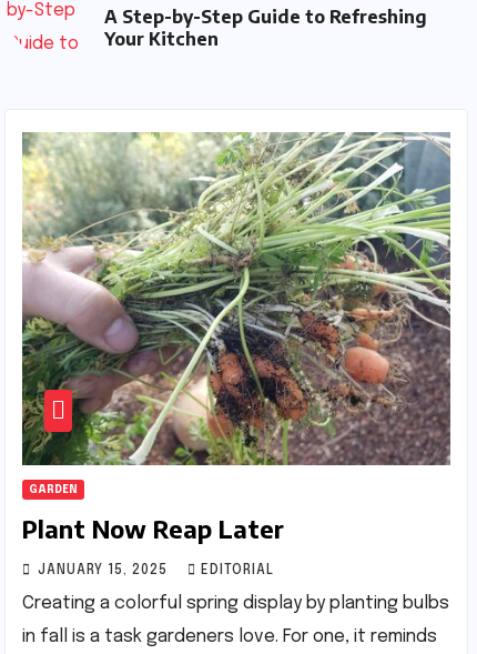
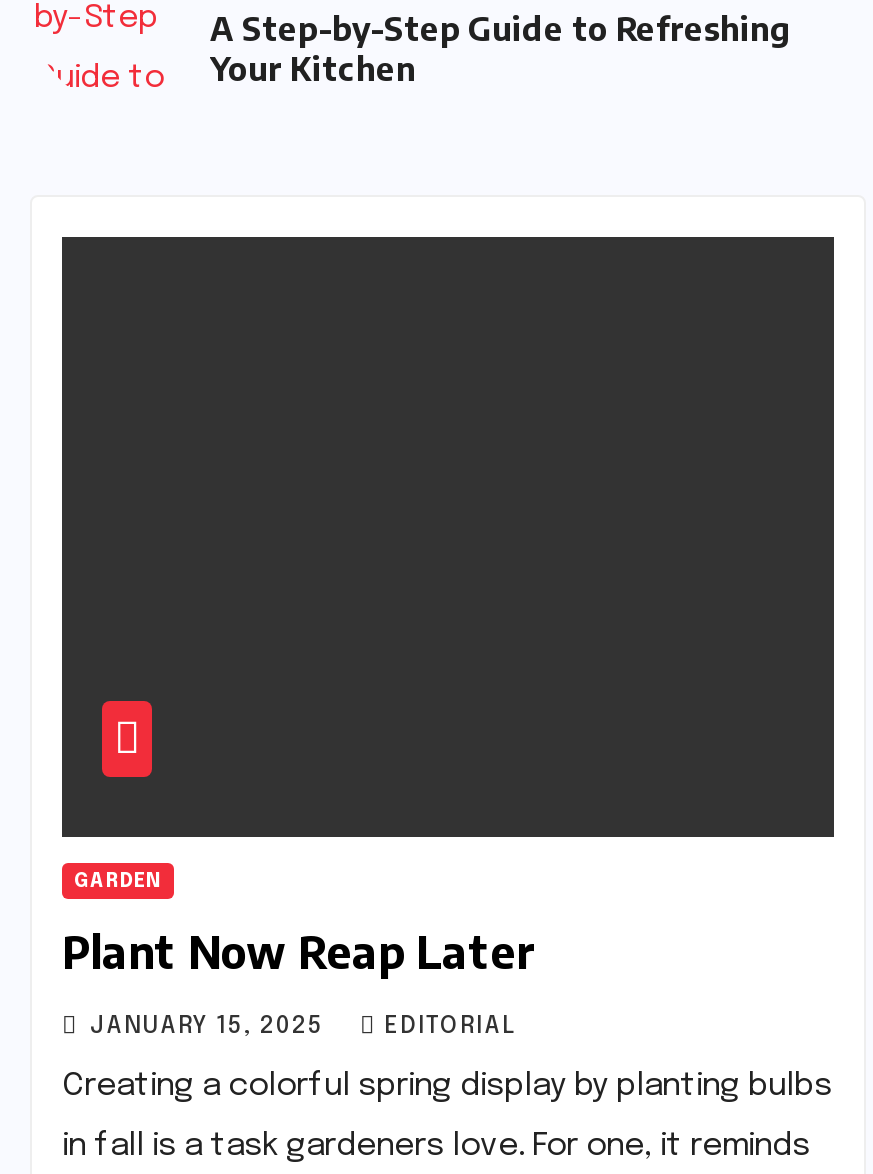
[21,131,451,466] [image] -> none

